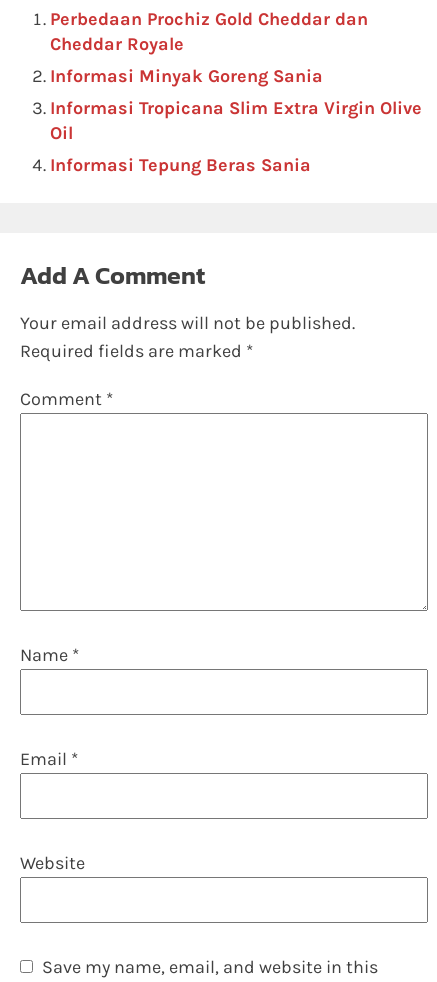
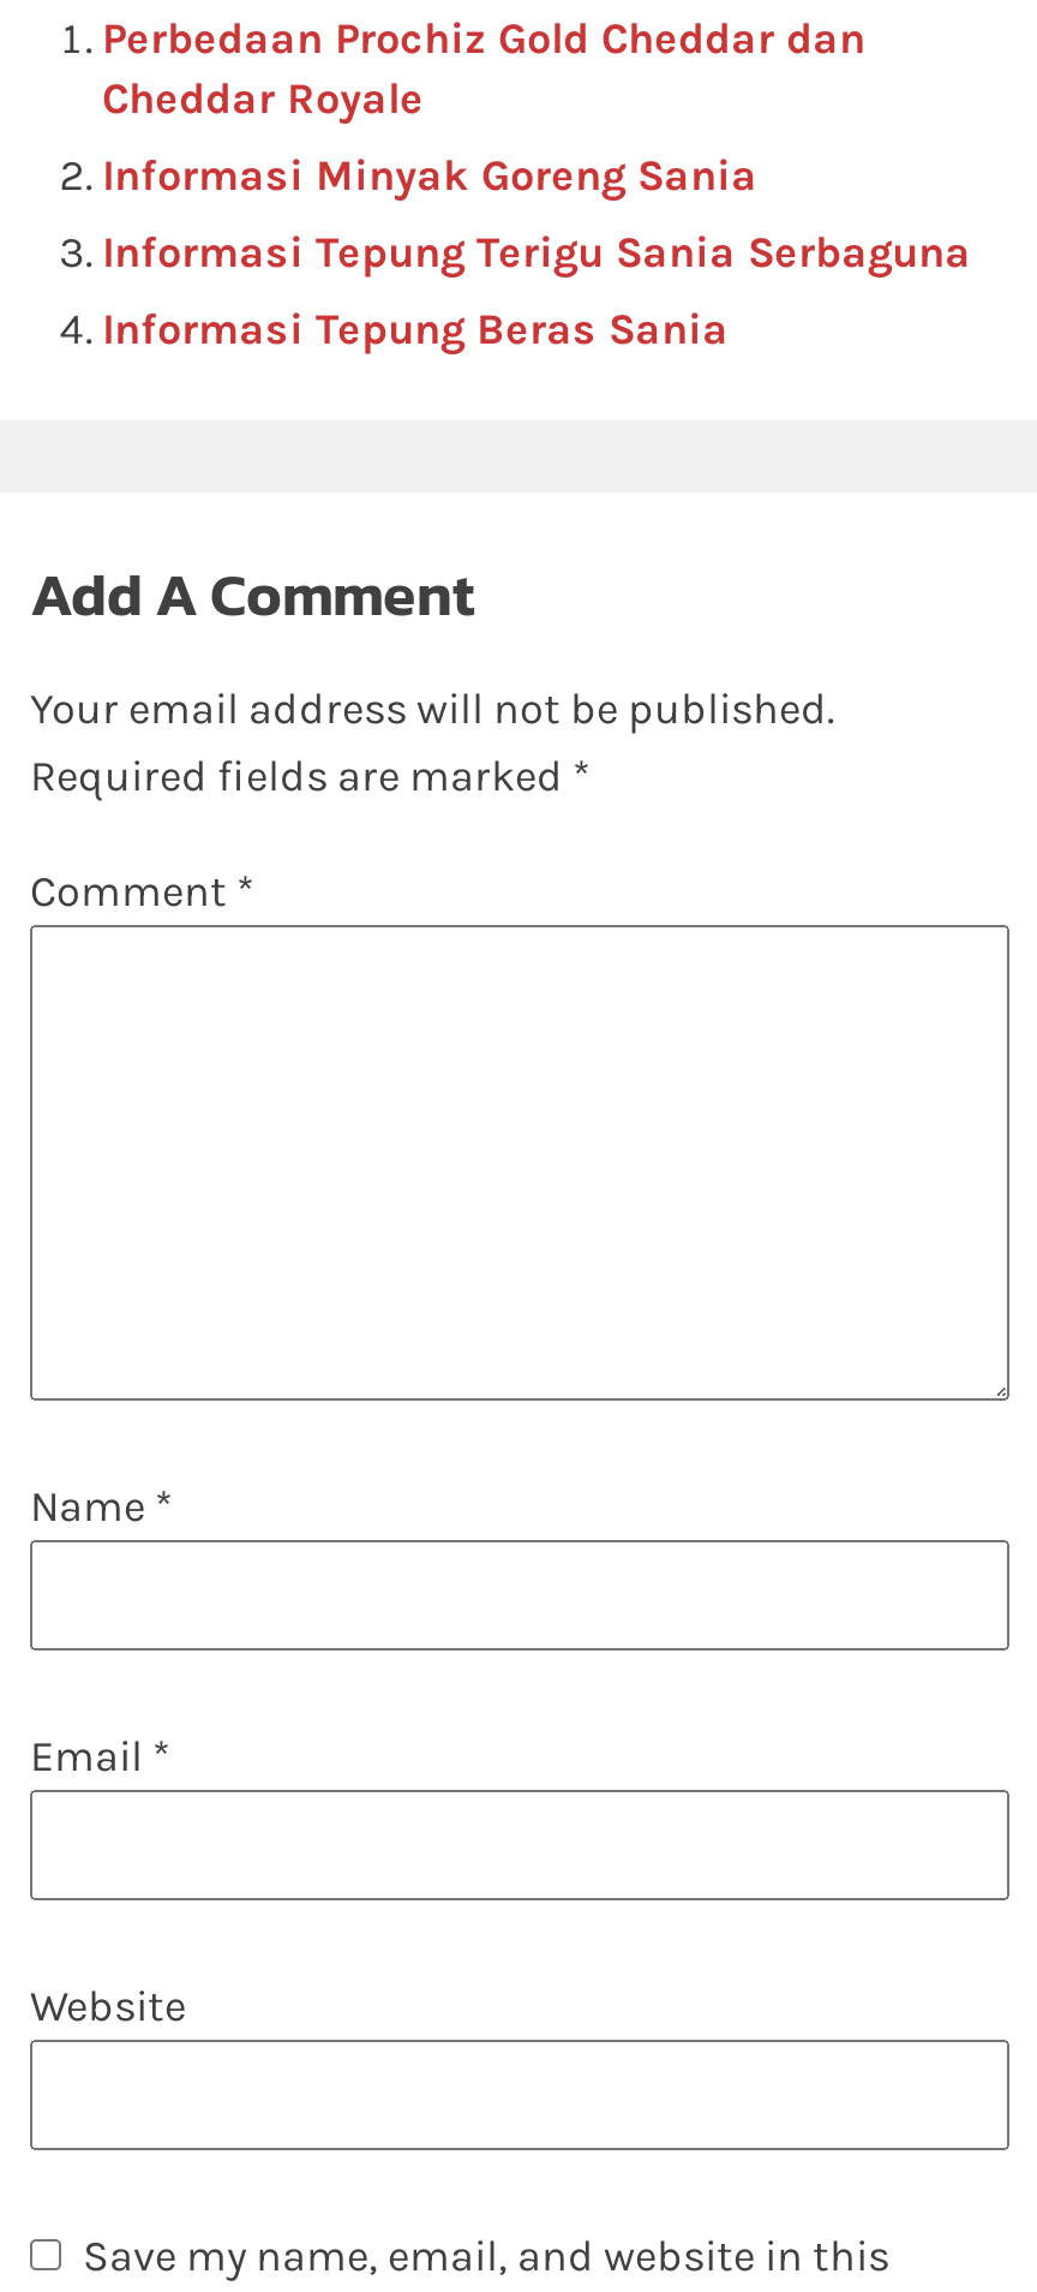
[50,97,422,144] Informasi Tropicana Slim Extra Virgin Olive | Oil -> [102,226,971,279] Informasi Tepung Terigu Sania Serbaguna

